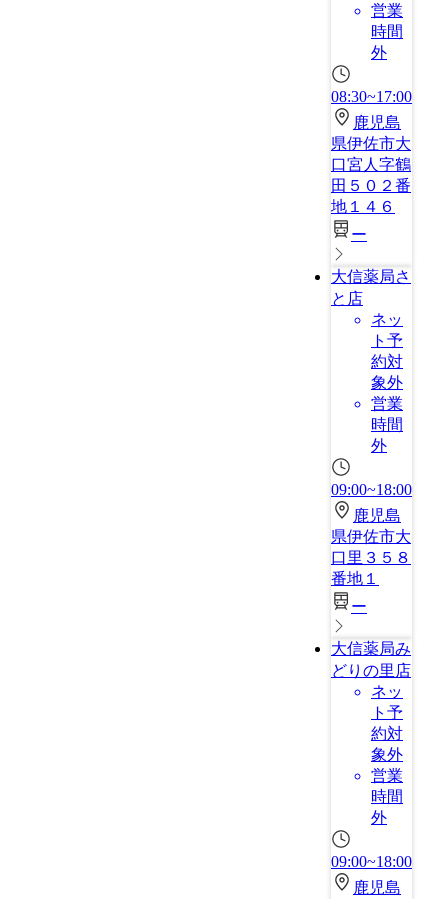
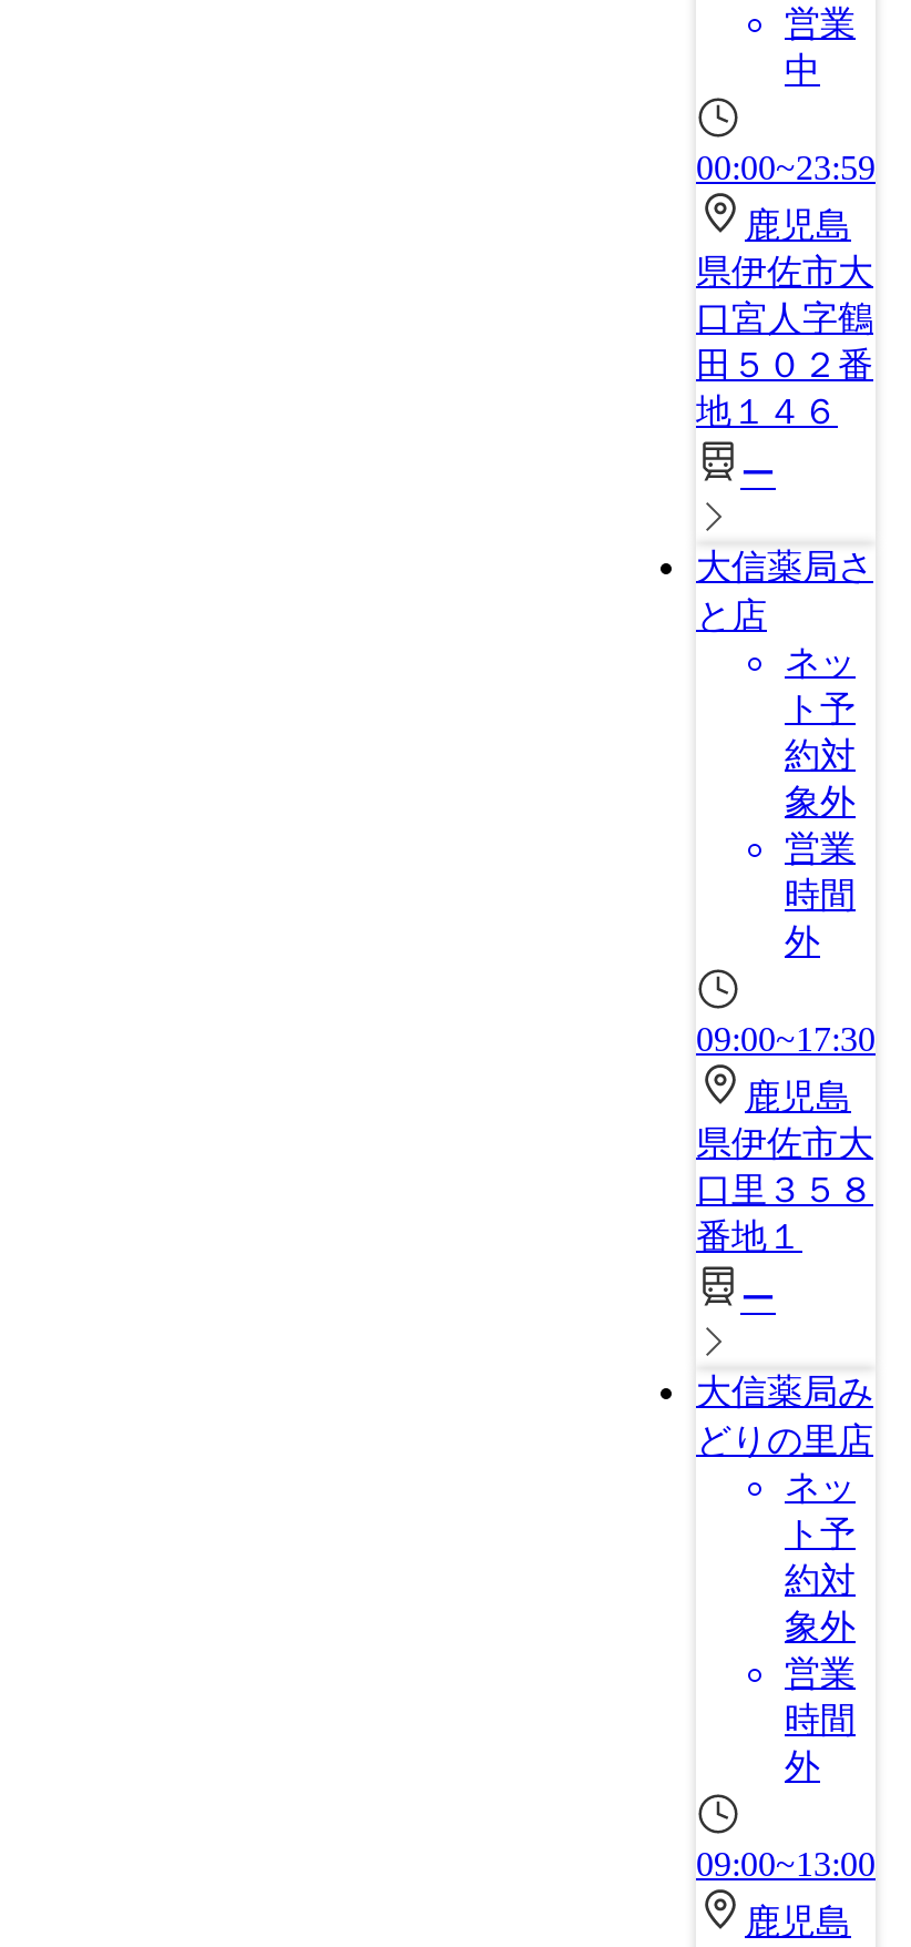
[371,23,403,61] 時間 | 外 -> [785,51,820,89] 中
[331,88,412,105] 08:30~17:00 -> [696,149,876,186] 00:00~23:59
[331,481,412,498] 09:00~18:00 -> [696,1020,876,1058] 09:00~17:30
[331,853,412,870] 09:00~18:00 -> [696,1845,876,1883] 09:00~13:00

